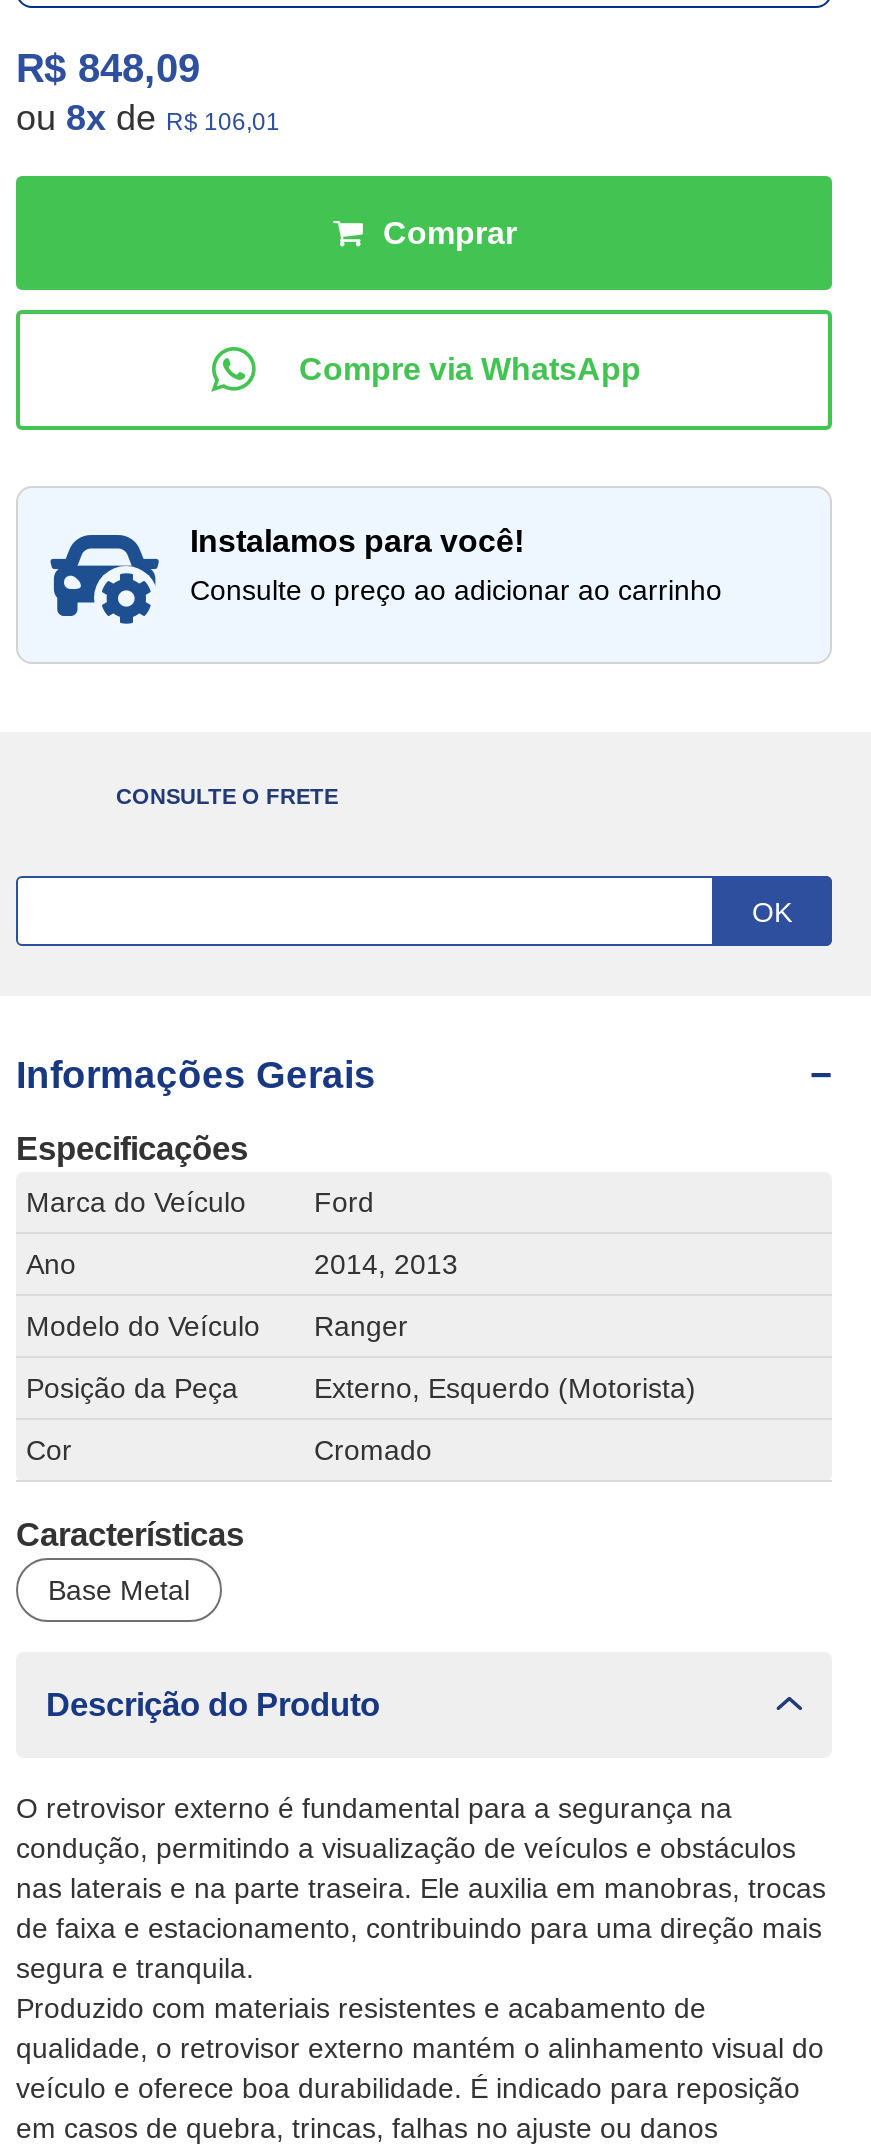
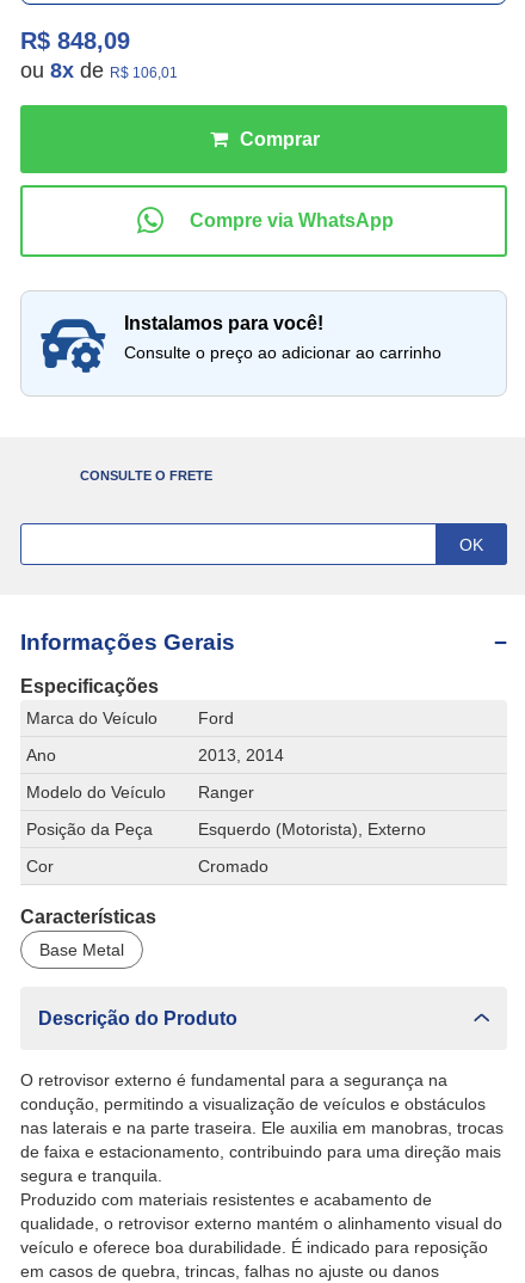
[314,1248,458,1280] 2014, 2013 -> [198,746,284,765] 2013, 2014
[314,1372,696,1404] Externo, Esquerdo (Motorista) -> [198,820,426,839] Esquerdo (Motorista), Externo

